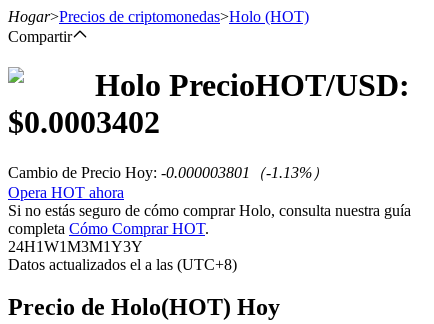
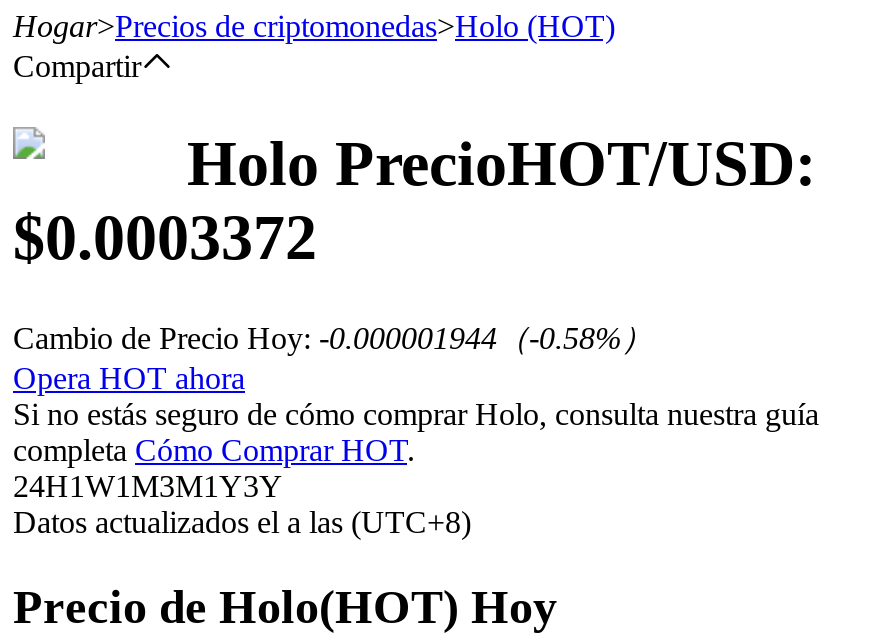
[8,104,160,140] $0.0003402 -> [13,202,317,274] $0.0003372
[8,164,328,181] Cambio de Precio Hoy: -0.000003801（-1.13%） -> [13,321,653,355] Cambio de Precio Hoy: -0.000001944（-0.58%）

